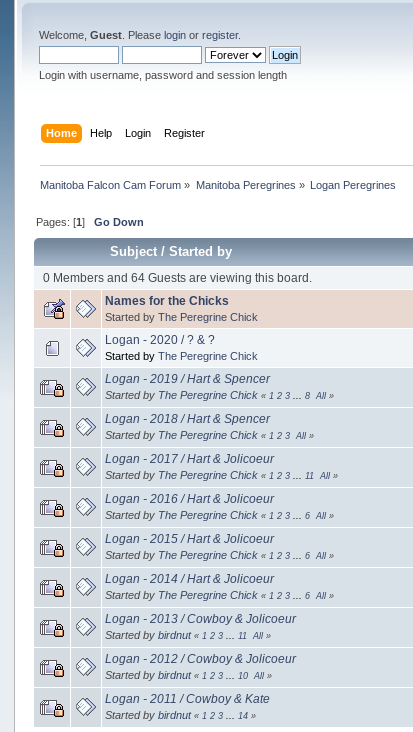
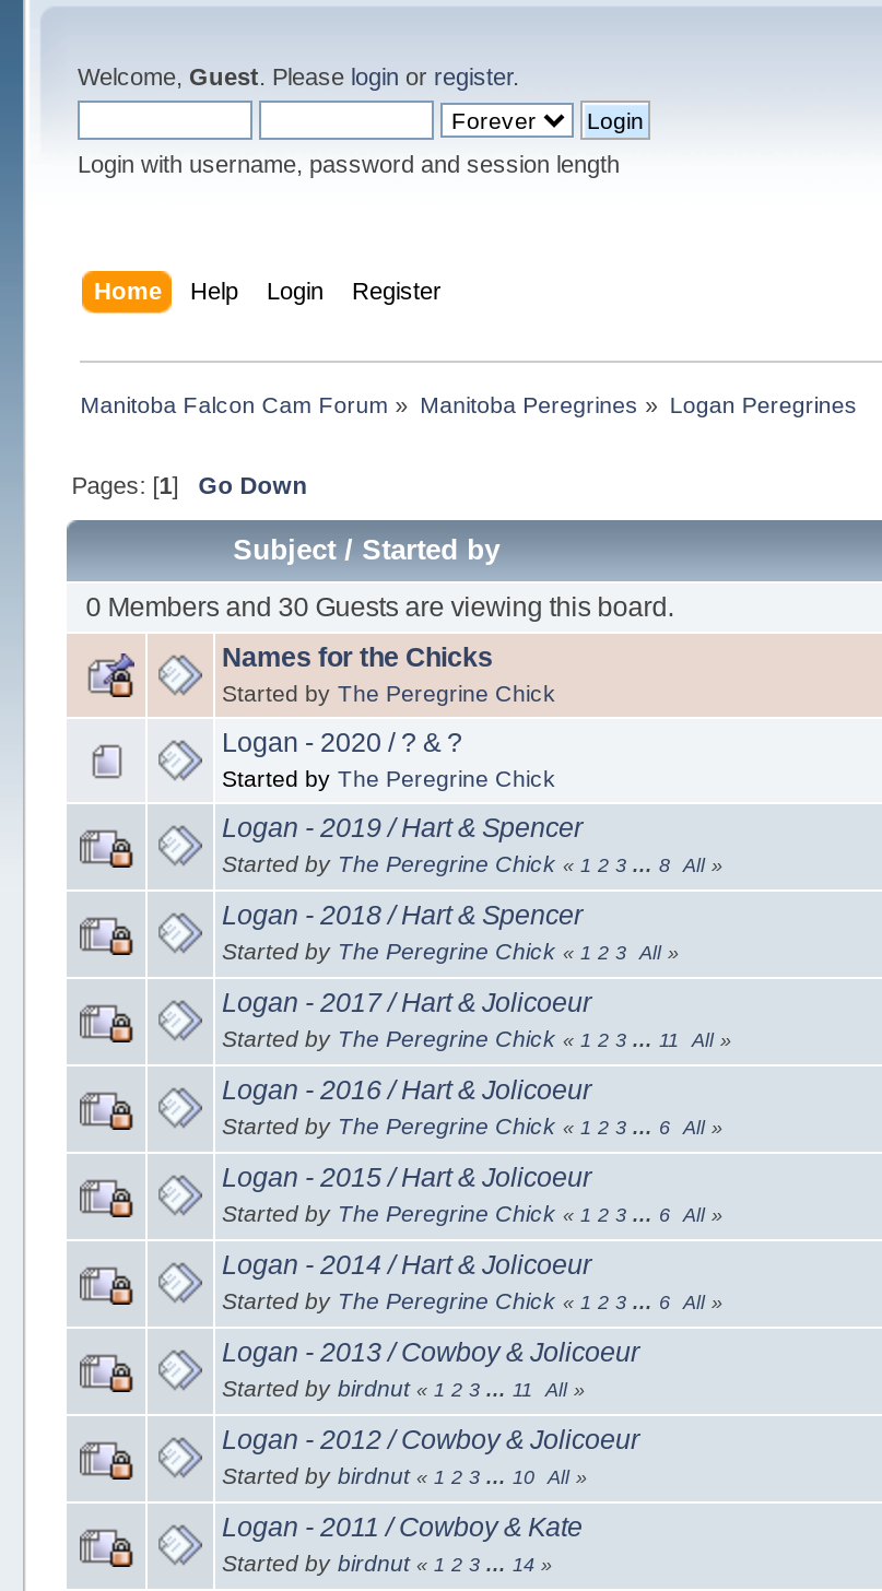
[43,270,312,284] 0 Members and 64 Guests are viewing this board. -> [86,591,674,622] 0 Members and 30 Guests are viewing this board.

